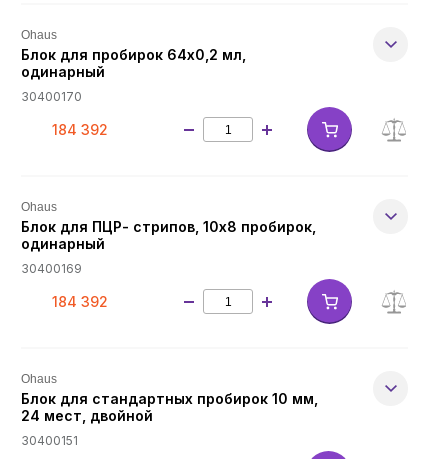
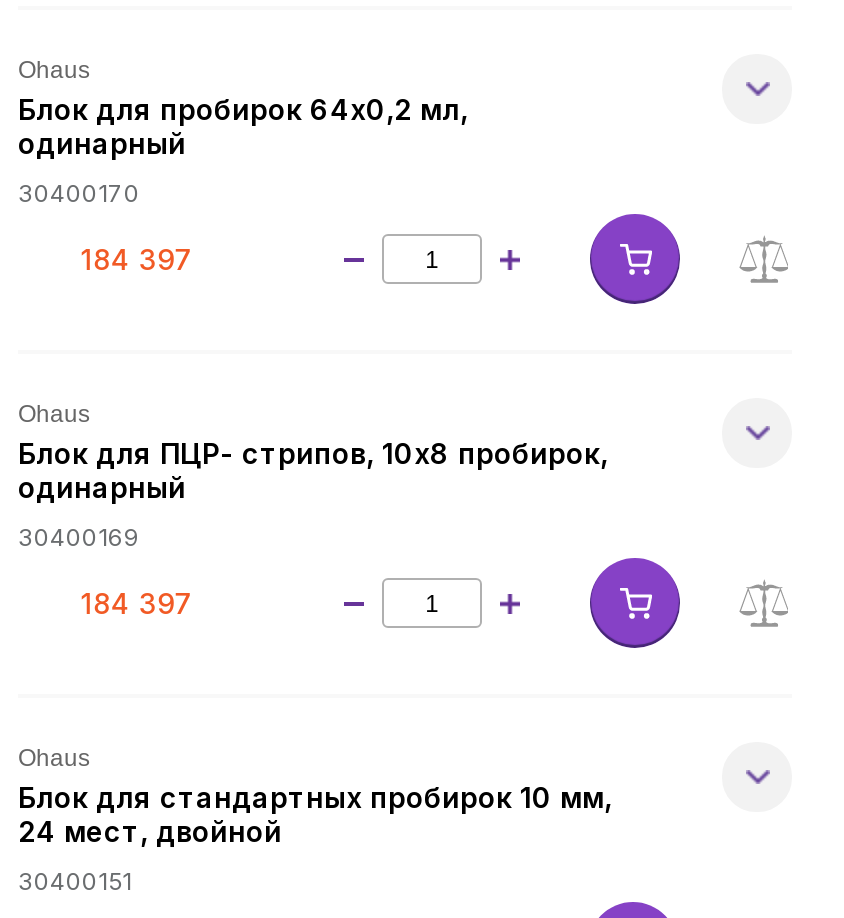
[52,121,108,138] 184 392 -> [81,242,193,276] 184 397
[52,293,108,310] 184 392 -> [81,586,193,620] 184 397

